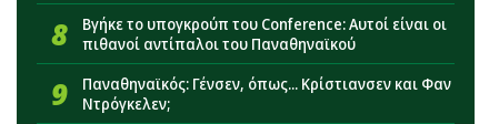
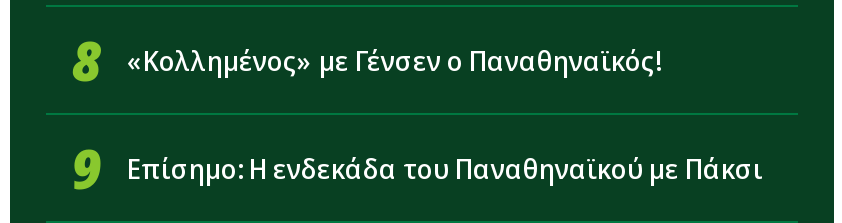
[82,14,446,54] Βγήκε το υπογκρούπ του Conference: Αυτοί είναι οι | πιθανοί αντίπαλοι του Παναθηναϊκού -> [127,43,663,79] «Κολλημένος» με Γένσεν ο Παναθηναϊκός!
[82,74,451,114] Παναθηναϊκός: Γένσεν, όπως... Κρίστιανσεν και Φαν | Ντρόγκελεν; -> [127,151,763,187] Επίσημο: Η ενδεκάδα του Παναθηναϊκού με Πάκσι

